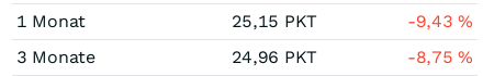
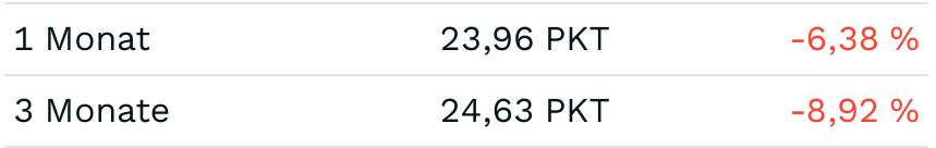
[231,11,317,31] 25,15 PKT -> [440,17,610,59] 23,96 PKT
[407,11,473,31] -9,43% -> [789,17,920,59] -6,38%
[231,47,317,67] 24,96 PKT -> [440,89,610,131] 24,63 PKT
[407,47,473,67] -8,75% -> [789,89,920,131] -8,92%

